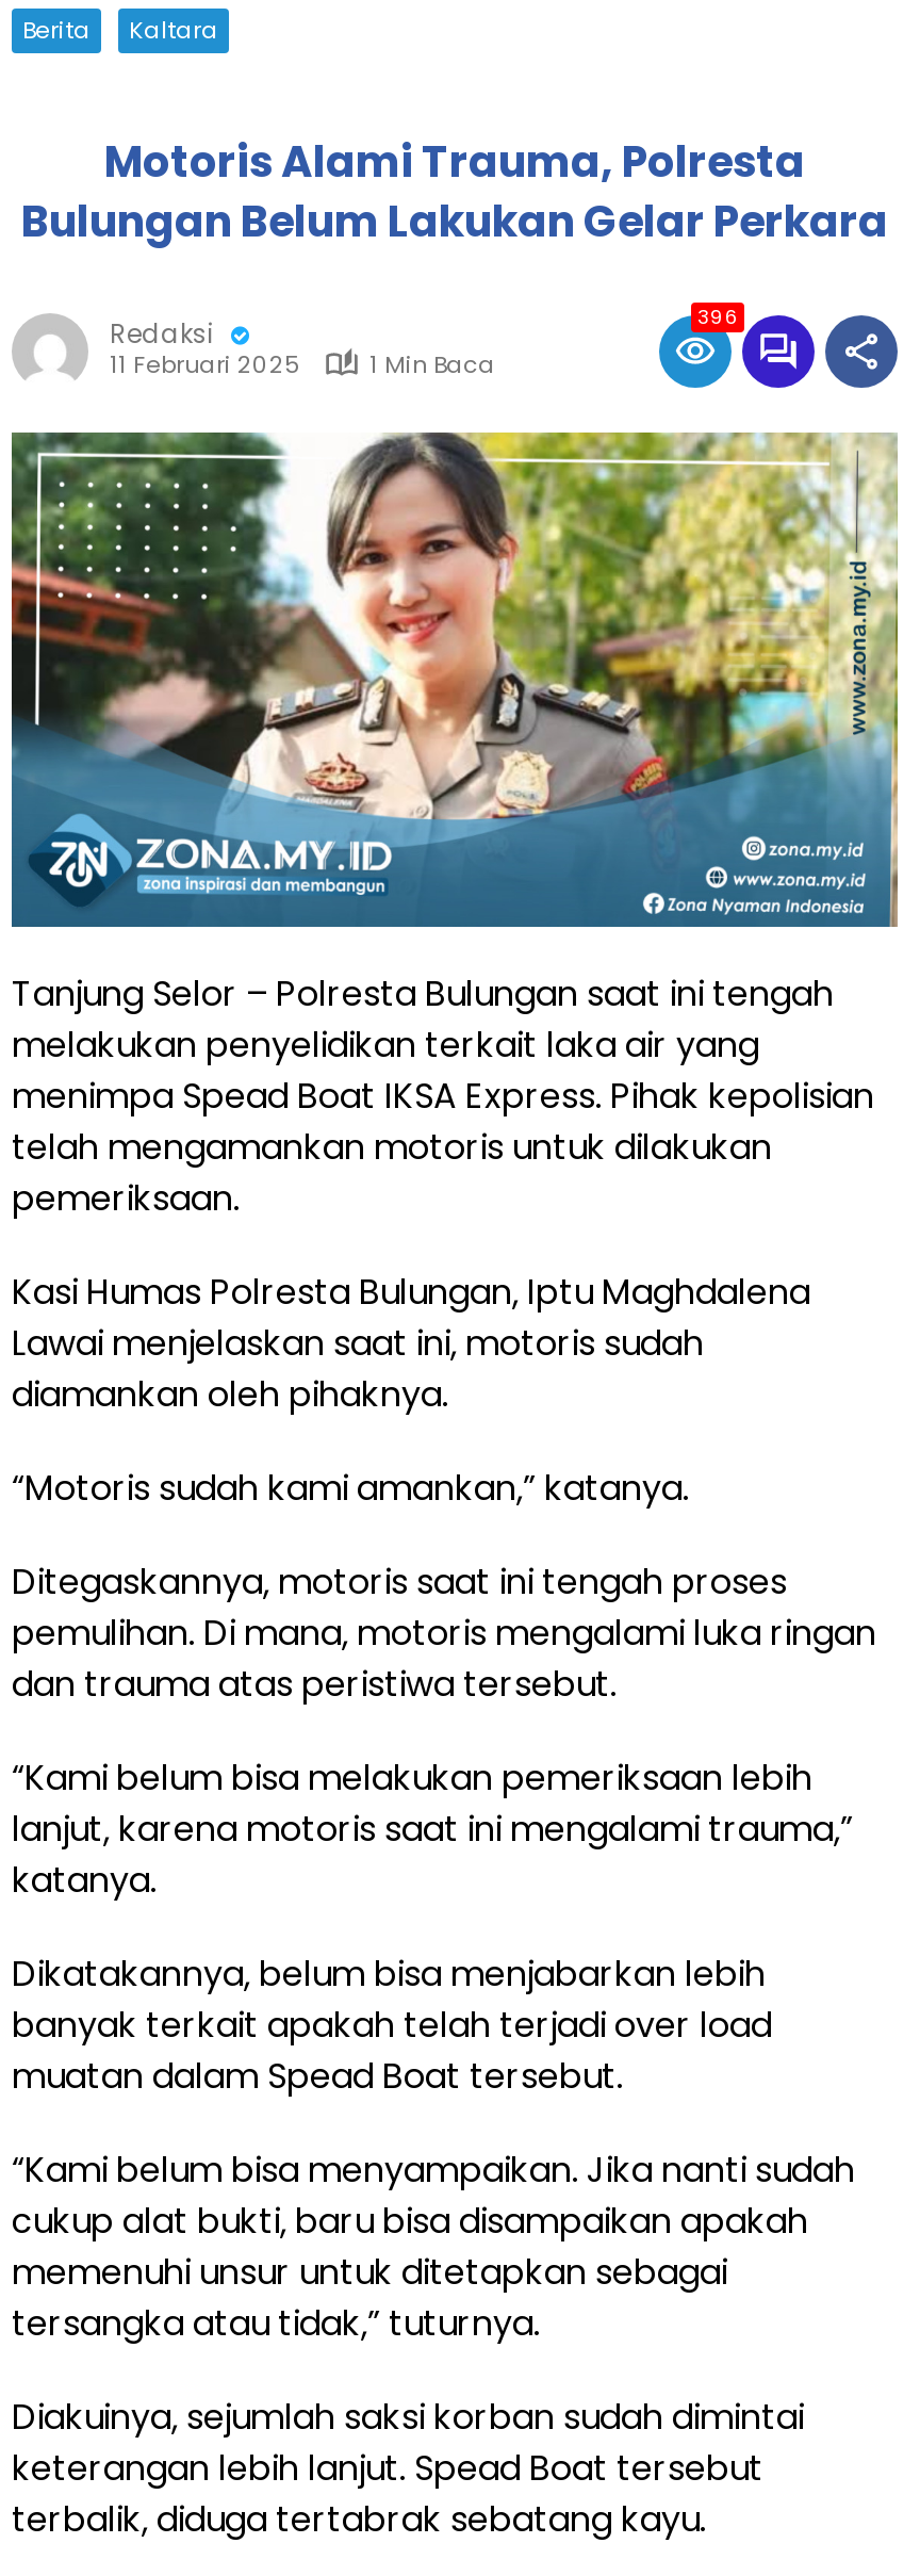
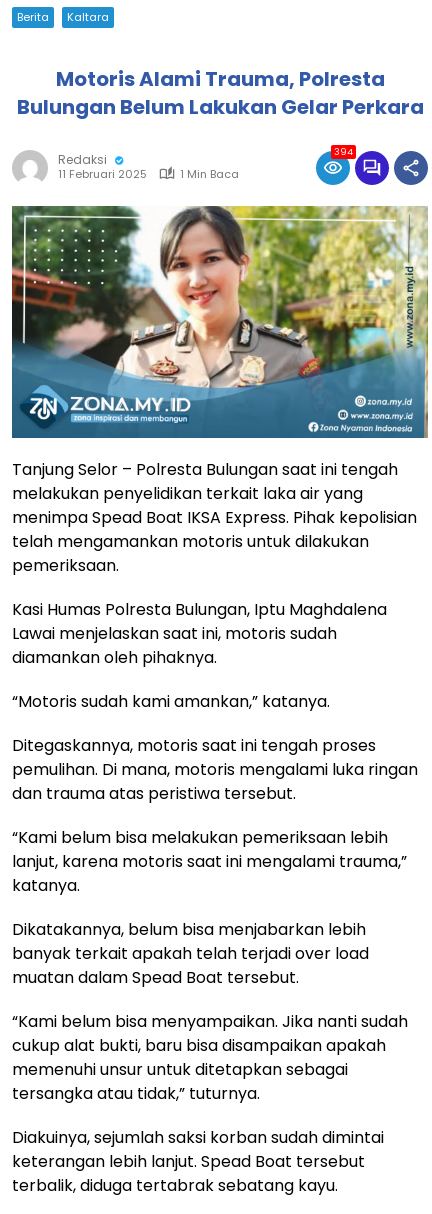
[697,305,738,330] 396 -> [334,146,353,158] 394

